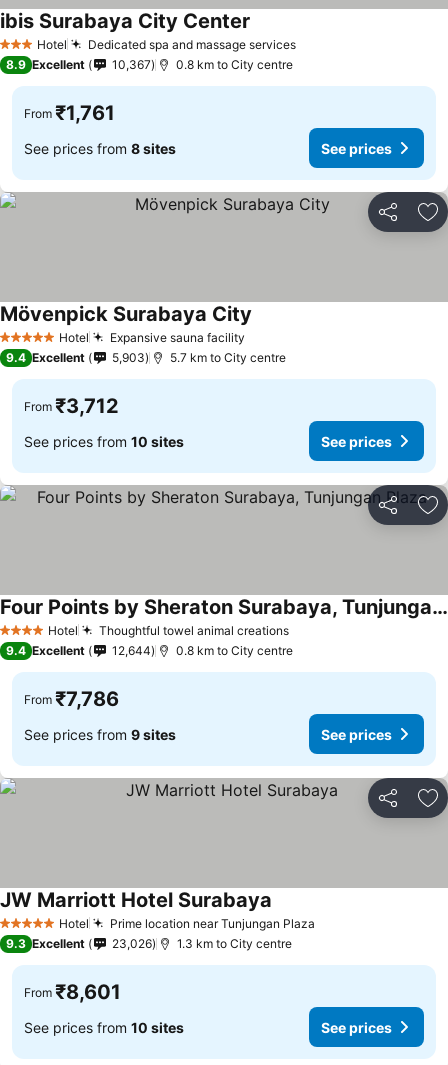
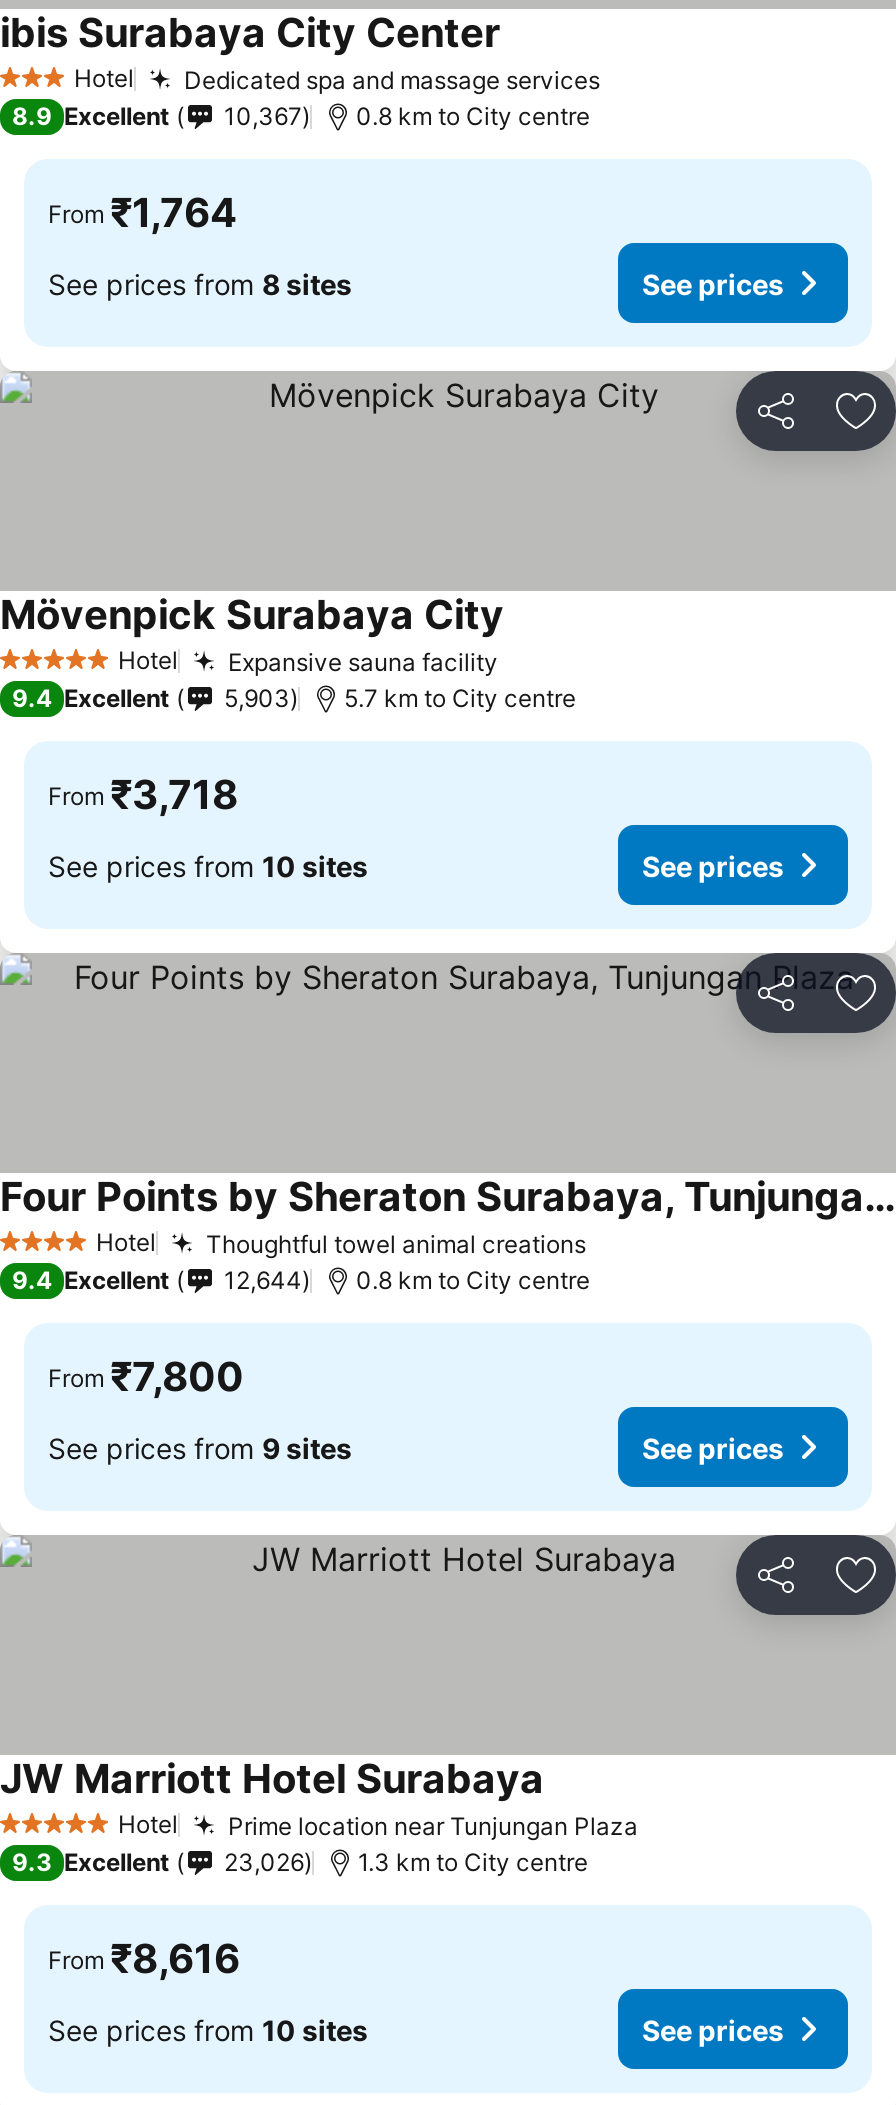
[24,101,115,125] From ₹1,761 -> [48,189,238,237] From ₹1,764
[24,394,119,418] From ₹3,712 -> [48,771,238,819] From ₹3,718
[24,687,119,711] From ₹7,786 -> [48,1353,244,1401] From ₹7,800
[24,980,121,1004] From ₹8,601 -> [48,1935,240,1983] From ₹8,616

